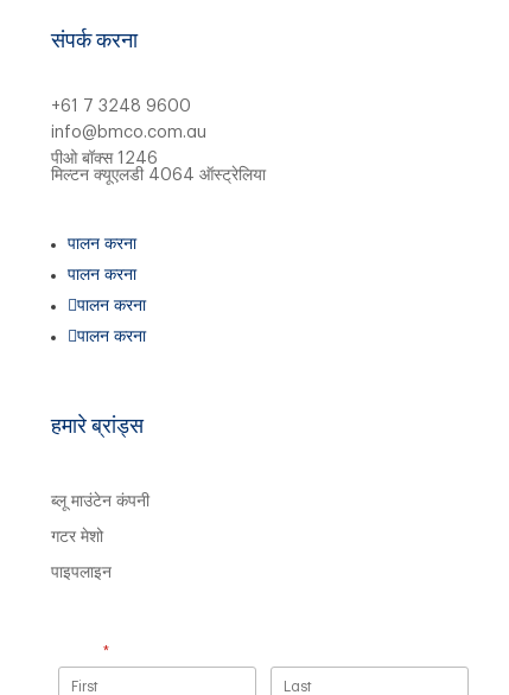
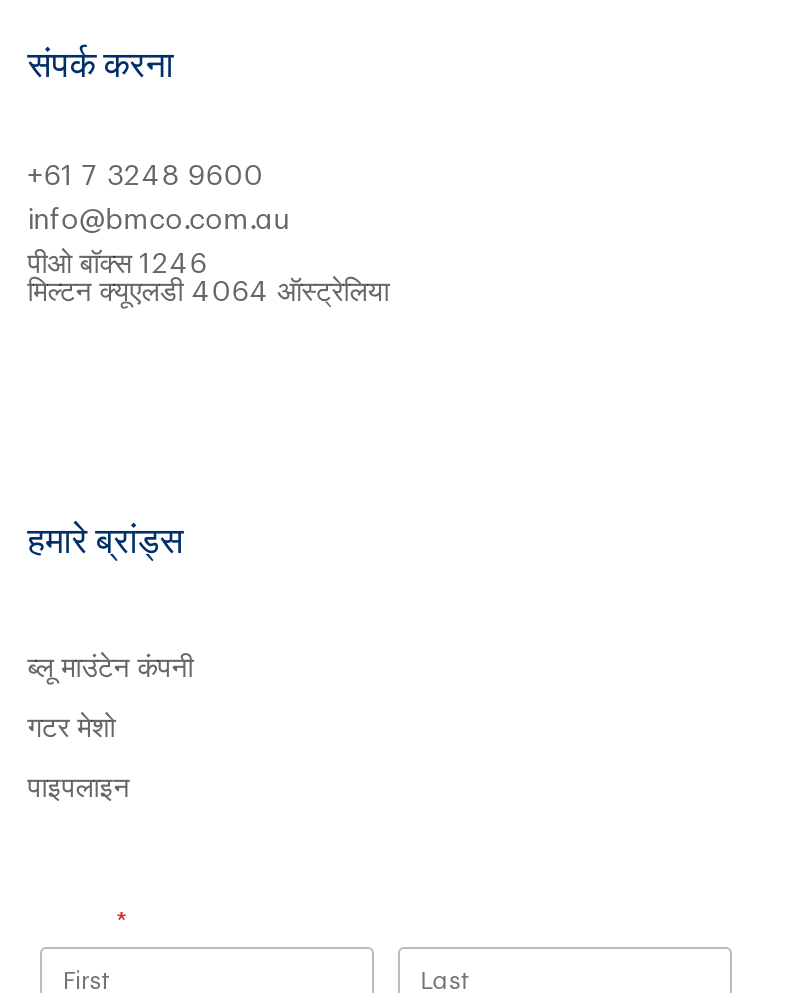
[67,236,146,345] पालन करना | पालन करना | पालन करना | पालन करना -> none

